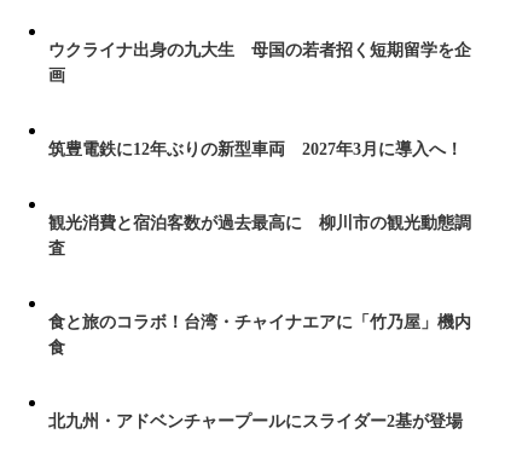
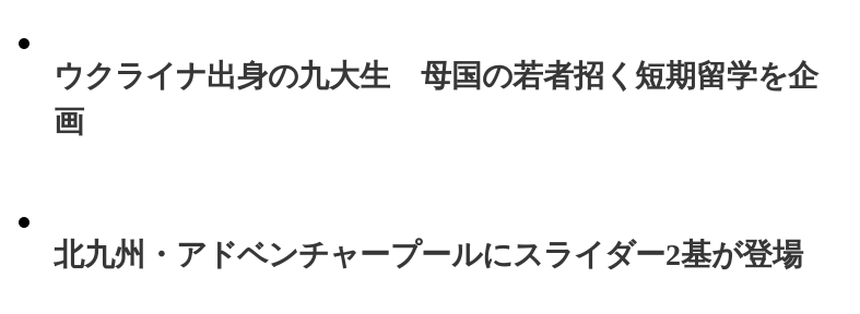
[48,140,463,158] 筑豊電鉄に12年ぶりの新型車両 2027年3月に導入へ！ -> none
[48,214,471,257] 観光消費と宿泊客数が過去最高に 柳川市の観光動態調 | 査 -> none
[48,313,471,356] 食と旅のコラボ！台湾・チャイナエアに「竹乃屋」機内 | 食 -> none

